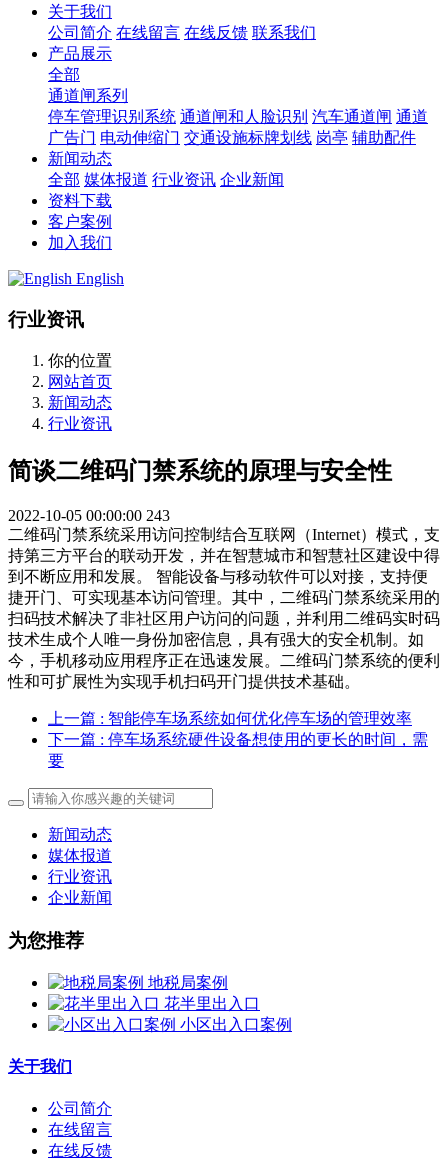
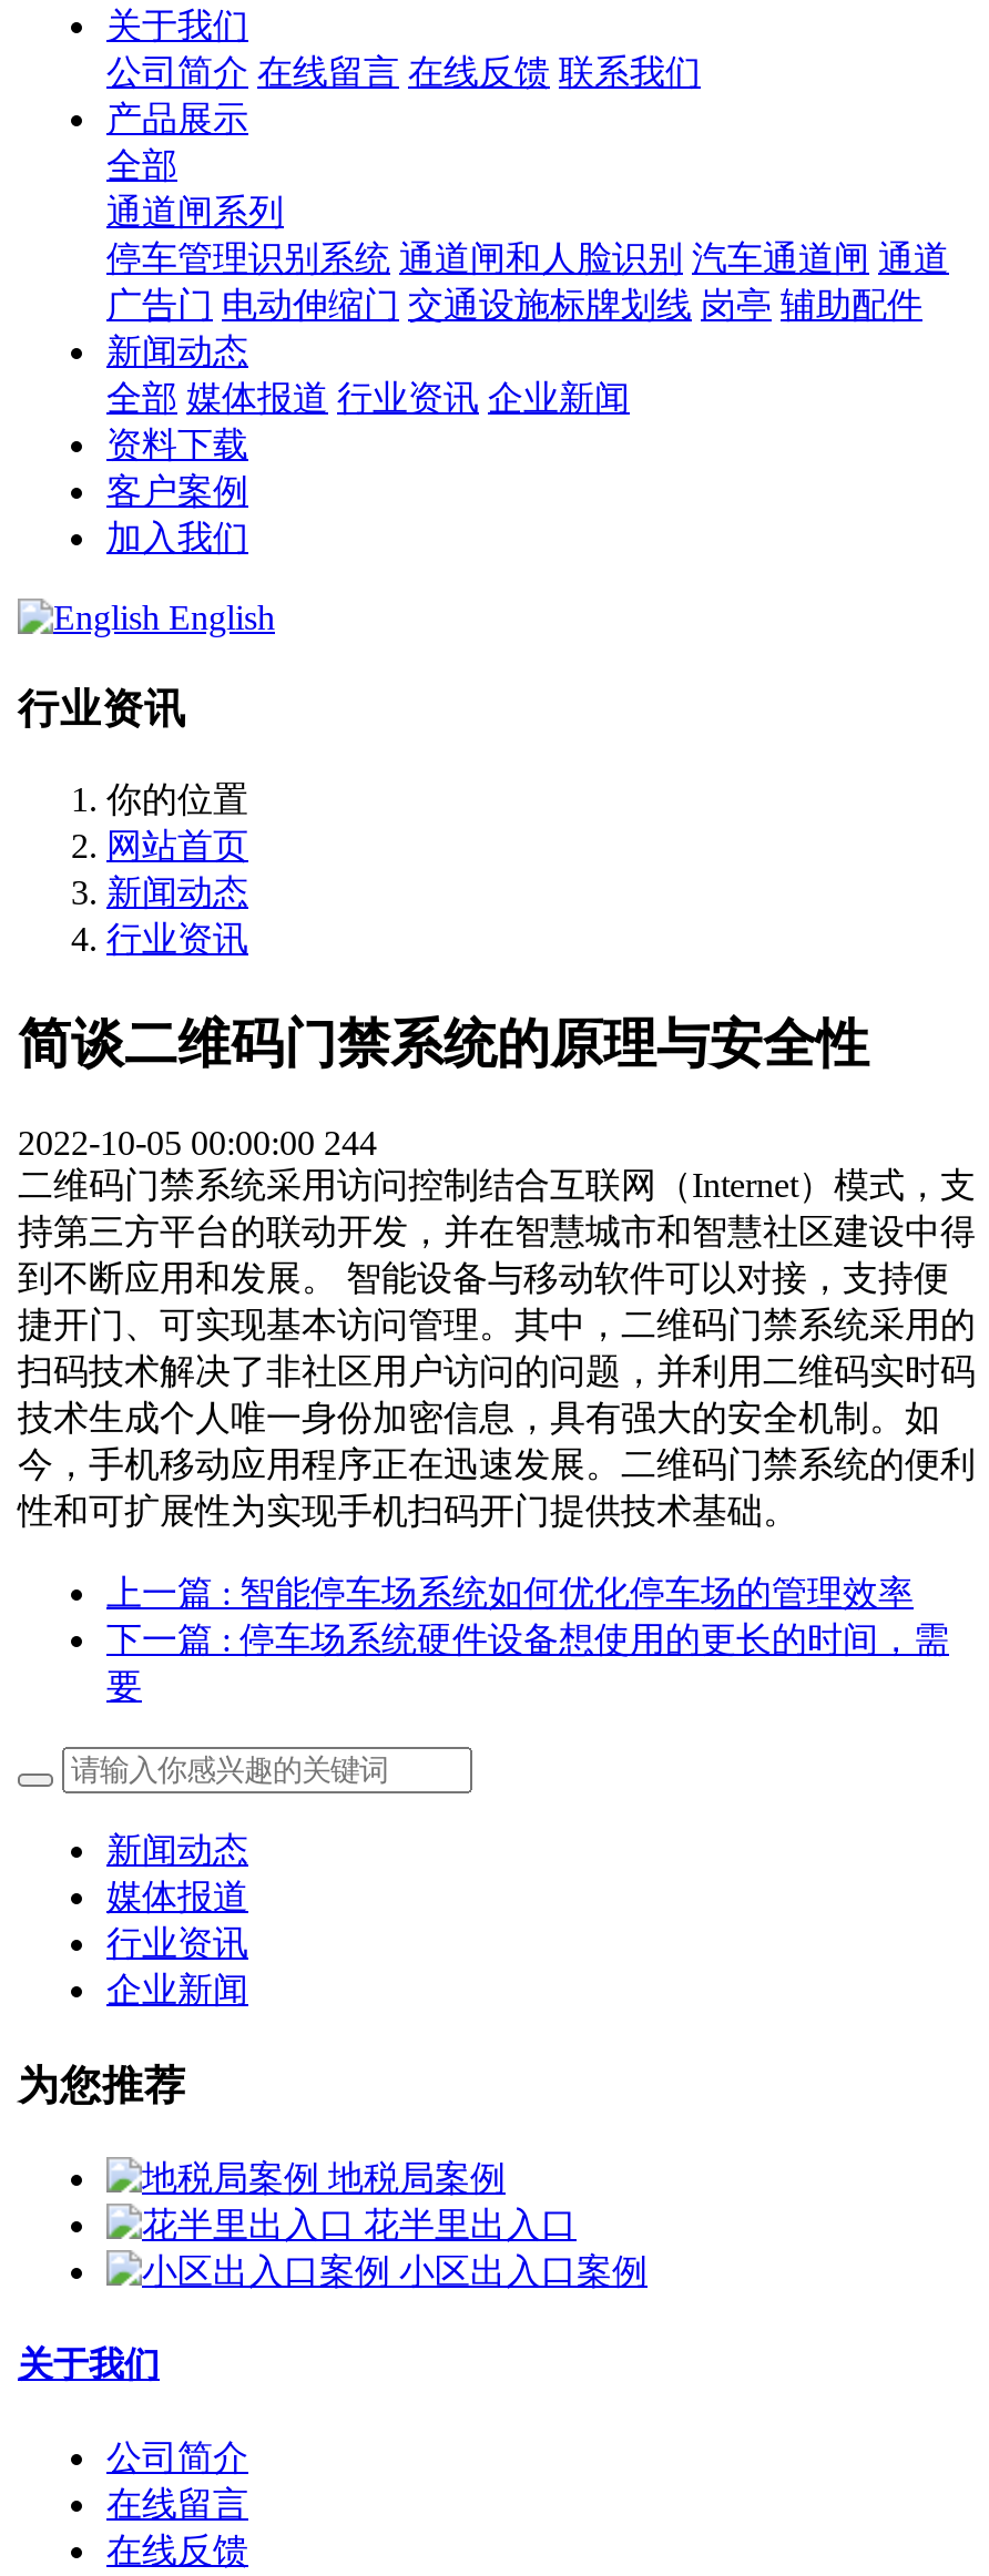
[8,507,170,524] 2022-10-05 00:00:00 243 -> [18,1124,377,1162] 2022-10-05 00:00:00 244

